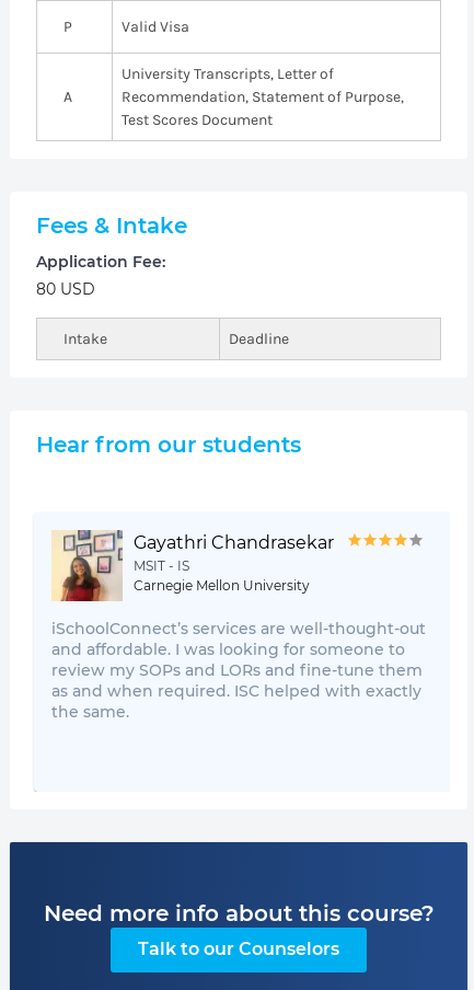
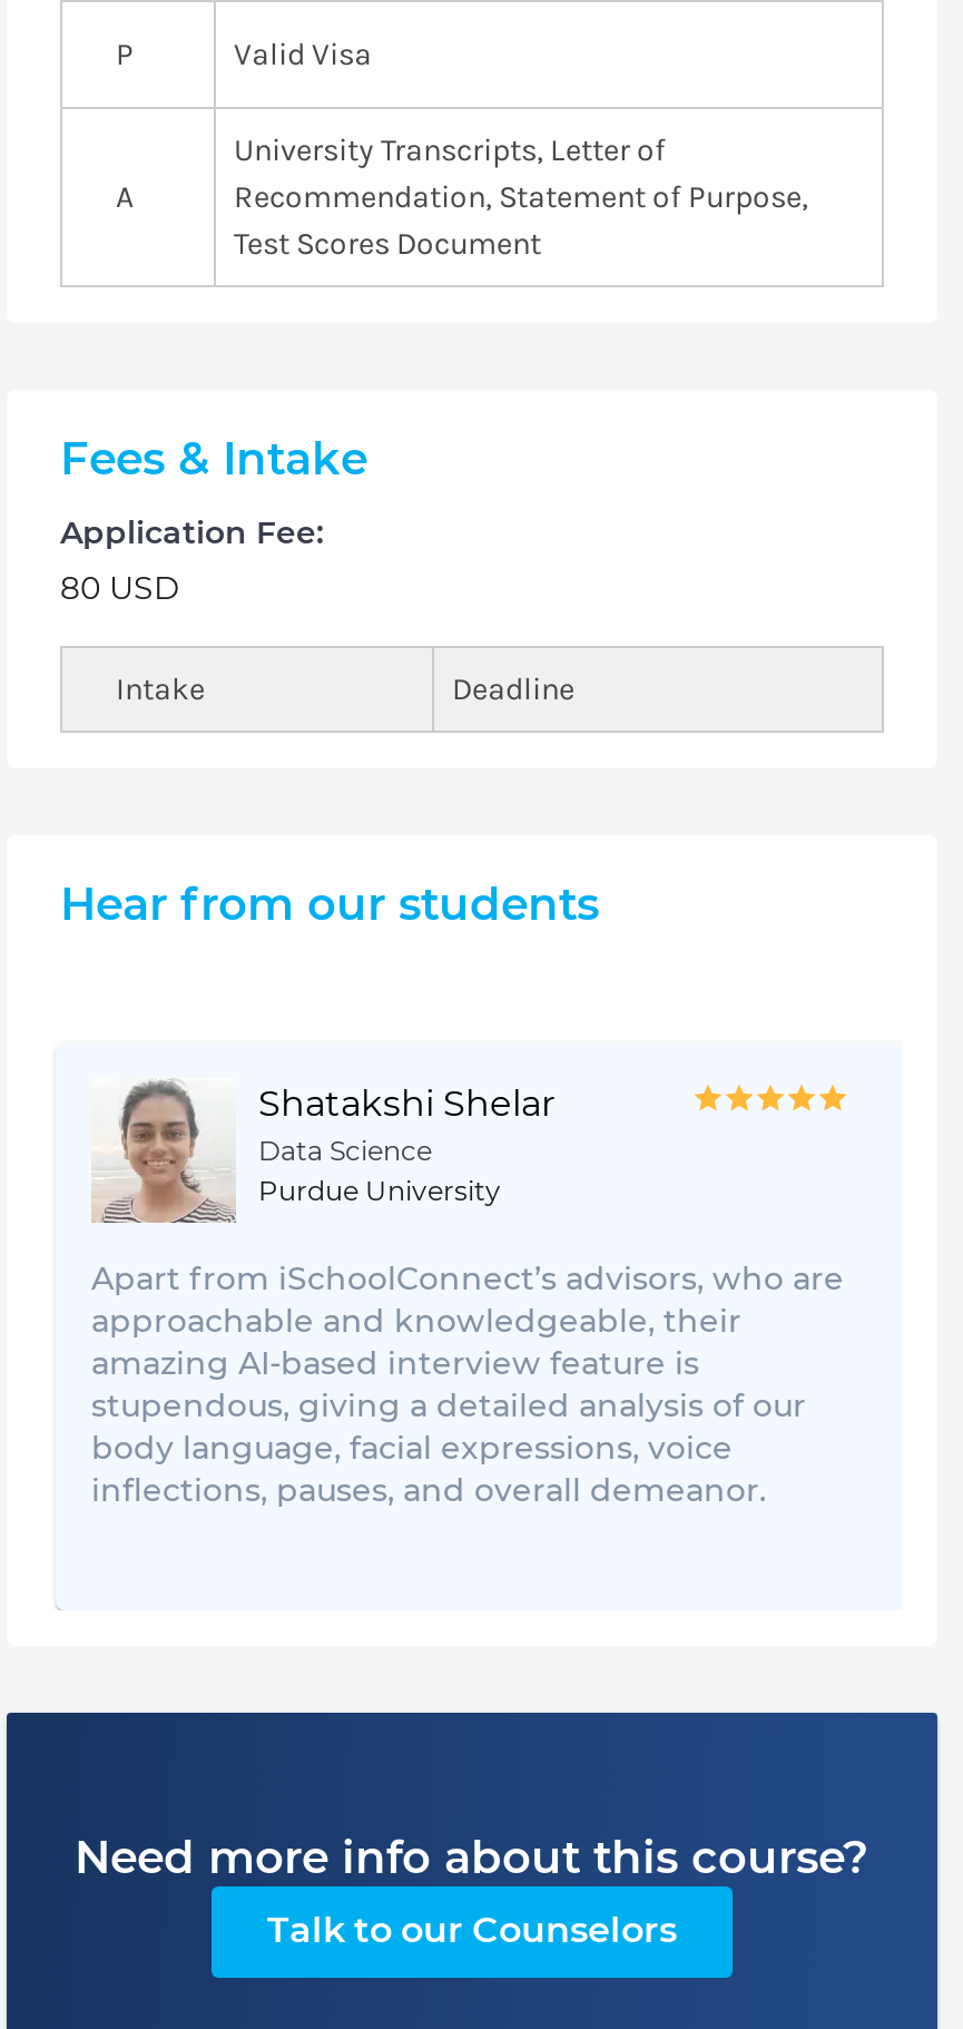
[51,529,334,601] [image] | Gayathri Chandrasekar | MSIT - IS | Carnegie Mellon University -> [94,1080,554,1223] [image] | Shatakshi Shelar | Data Science | Purdue University
[51,619,426,722] iSchoolConnect’s services are well-thought-out | and affordable. I was looking for someone to | review my SOPs and LORs and fine-tune them | as and when required. ISC helped with exactly | the same. -> [91,1258,844,1510] Apart from iSchoolConnect’s advisors, who are | approachable and knowledgeable, their | amazing AI-based interview feature is | stupendous, giving a detailed analysis of our | body language, facial expressions, voice | inflections, pauses, and overall demeanor.

